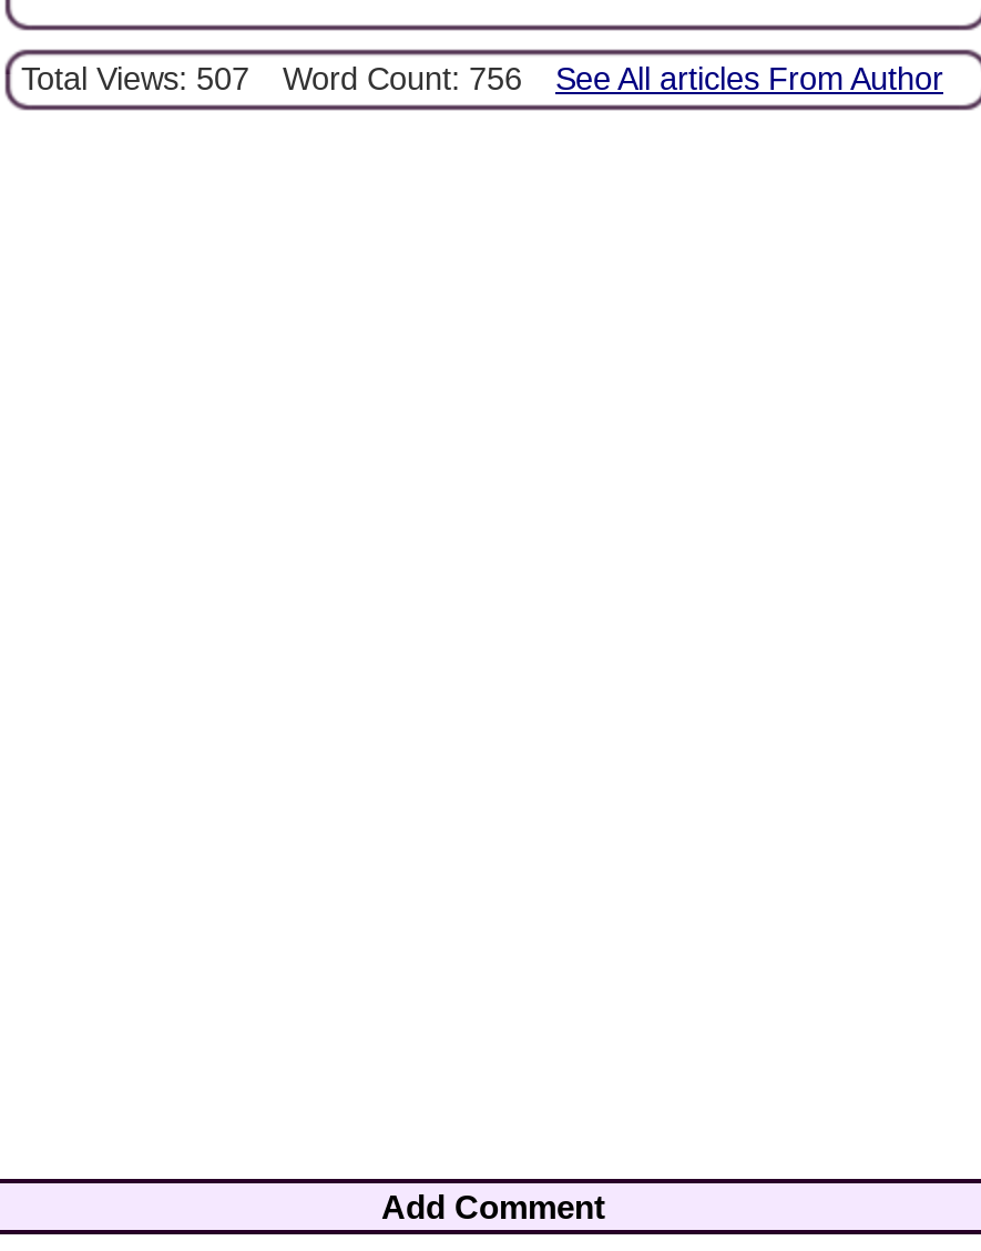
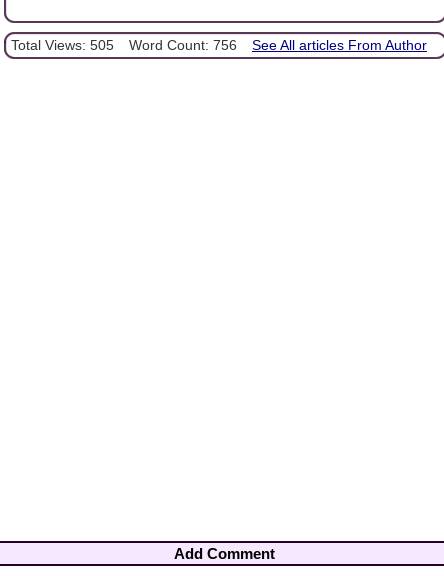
[21,61,943,97] Total Views: 507 Word Count: 756 See All articles From Author -> [11,37,427,53] Total Views: 505 Word Count: 756 See All articles From Author

